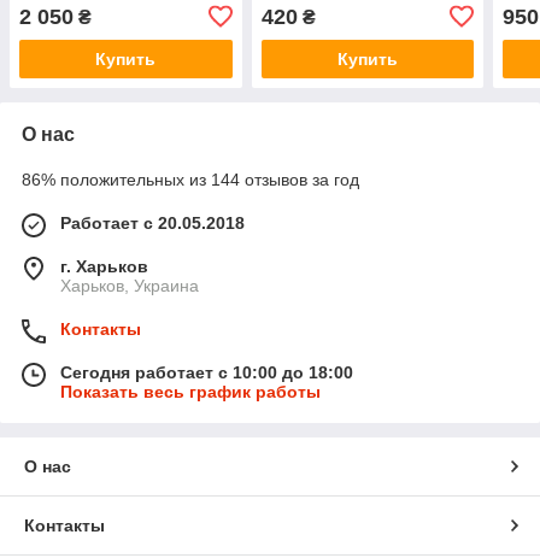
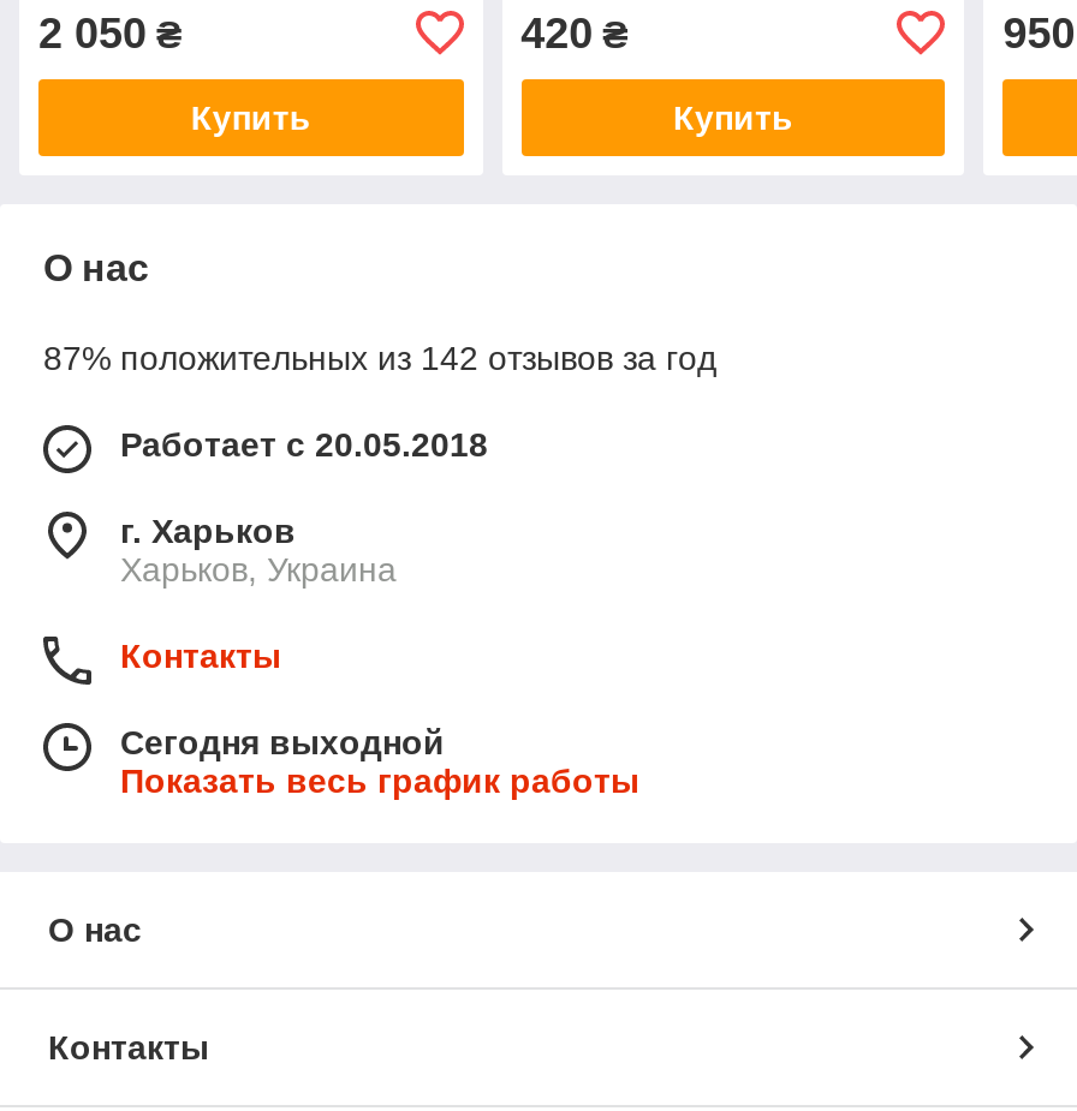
[22,170,359,189] 86% положительных из 144 отзывов за год -> [43,338,716,377] 87% положительных из 142 отзывов за год
[60,363,353,382] Сегодня работает с 10:00 до 18:00 -> [120,723,445,761] Сегодня выходной

